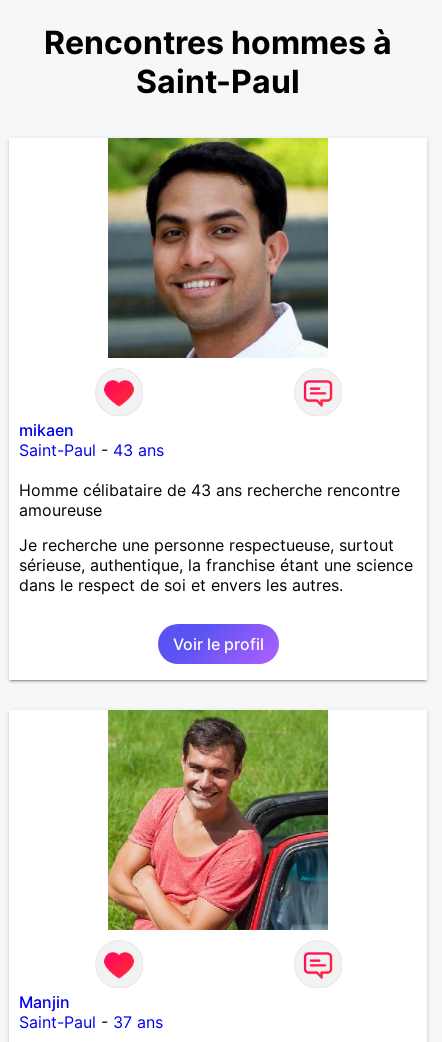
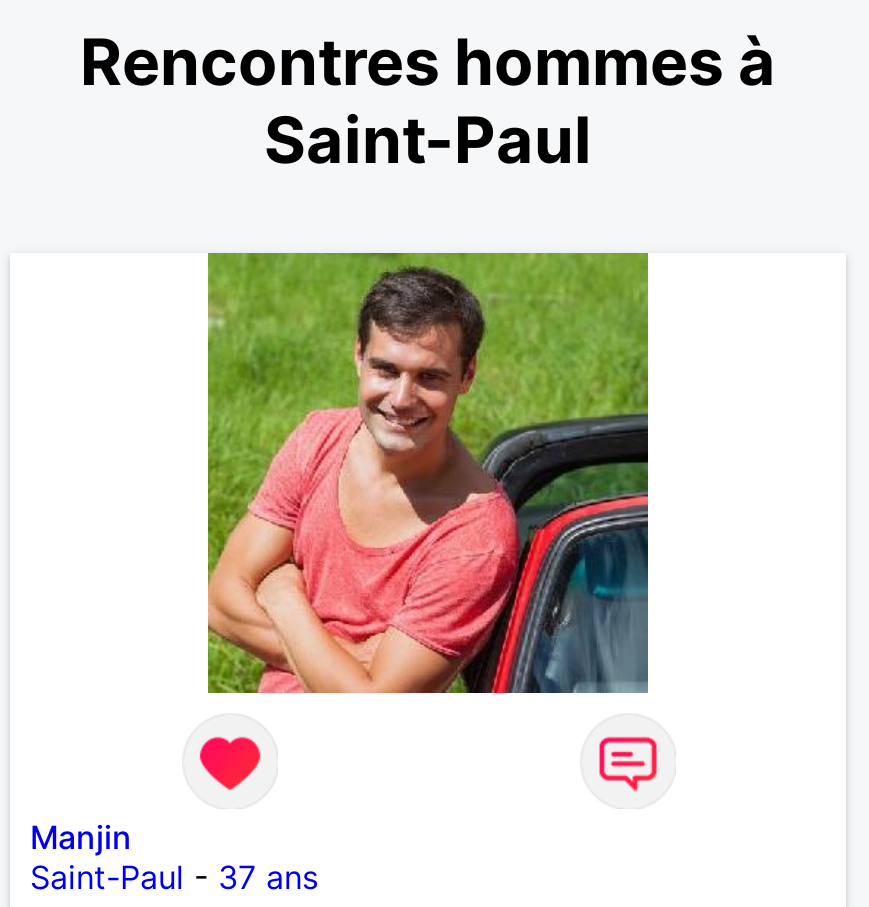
[107,138,329,359] [image] -> none
[19,420,413,654] mikaen | Saint-Paul - 43 ans | Homme célibataire de 43 ans recherche rencontre | amoureuse | Je recherche une personne respectueuse, surtout | sérieuse, authentique, la franchise étant une science | dans le respect de soi et envers les autres. | Voir le profil -> none

